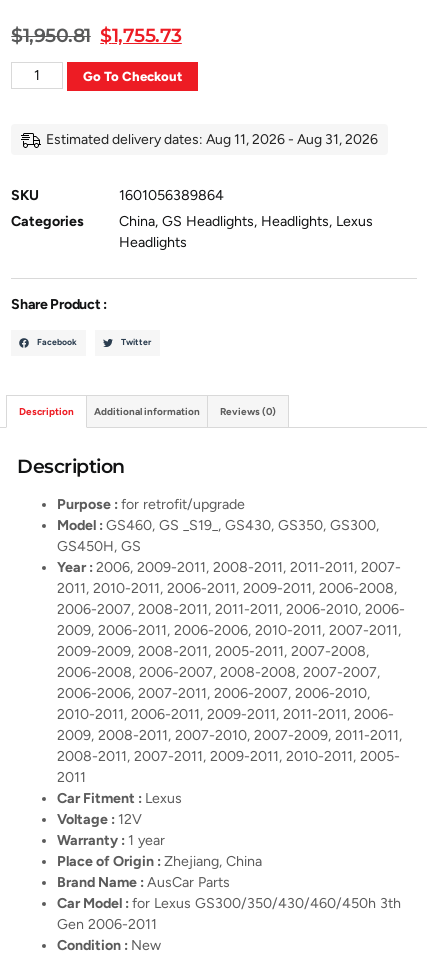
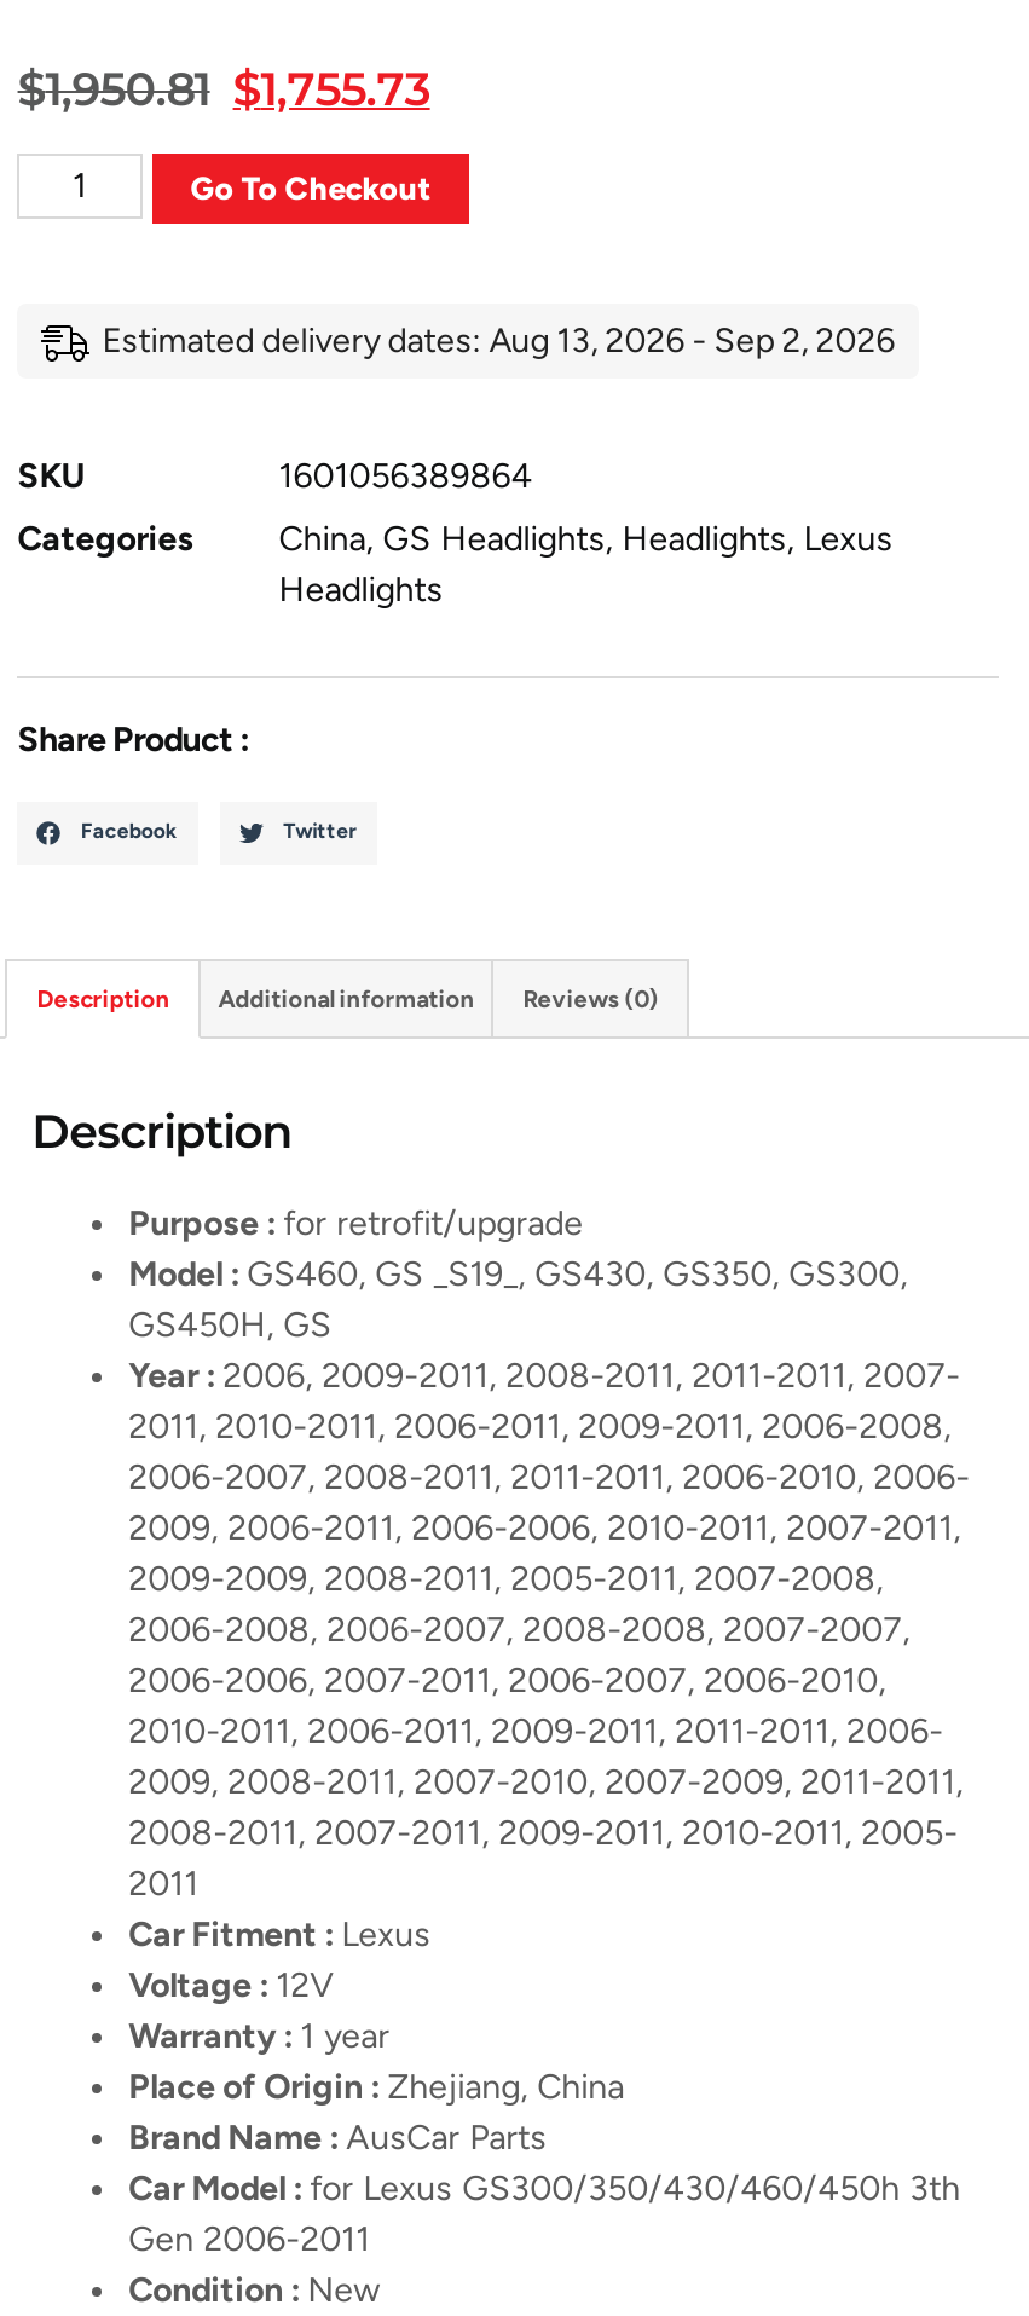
[46,131,378,148] Estimated delivery dates: Aug 11, 2026 - Aug 31, 2026 -> [102,320,896,361] Estimated delivery dates: Aug 13, 2026 - Sep 2, 2026

